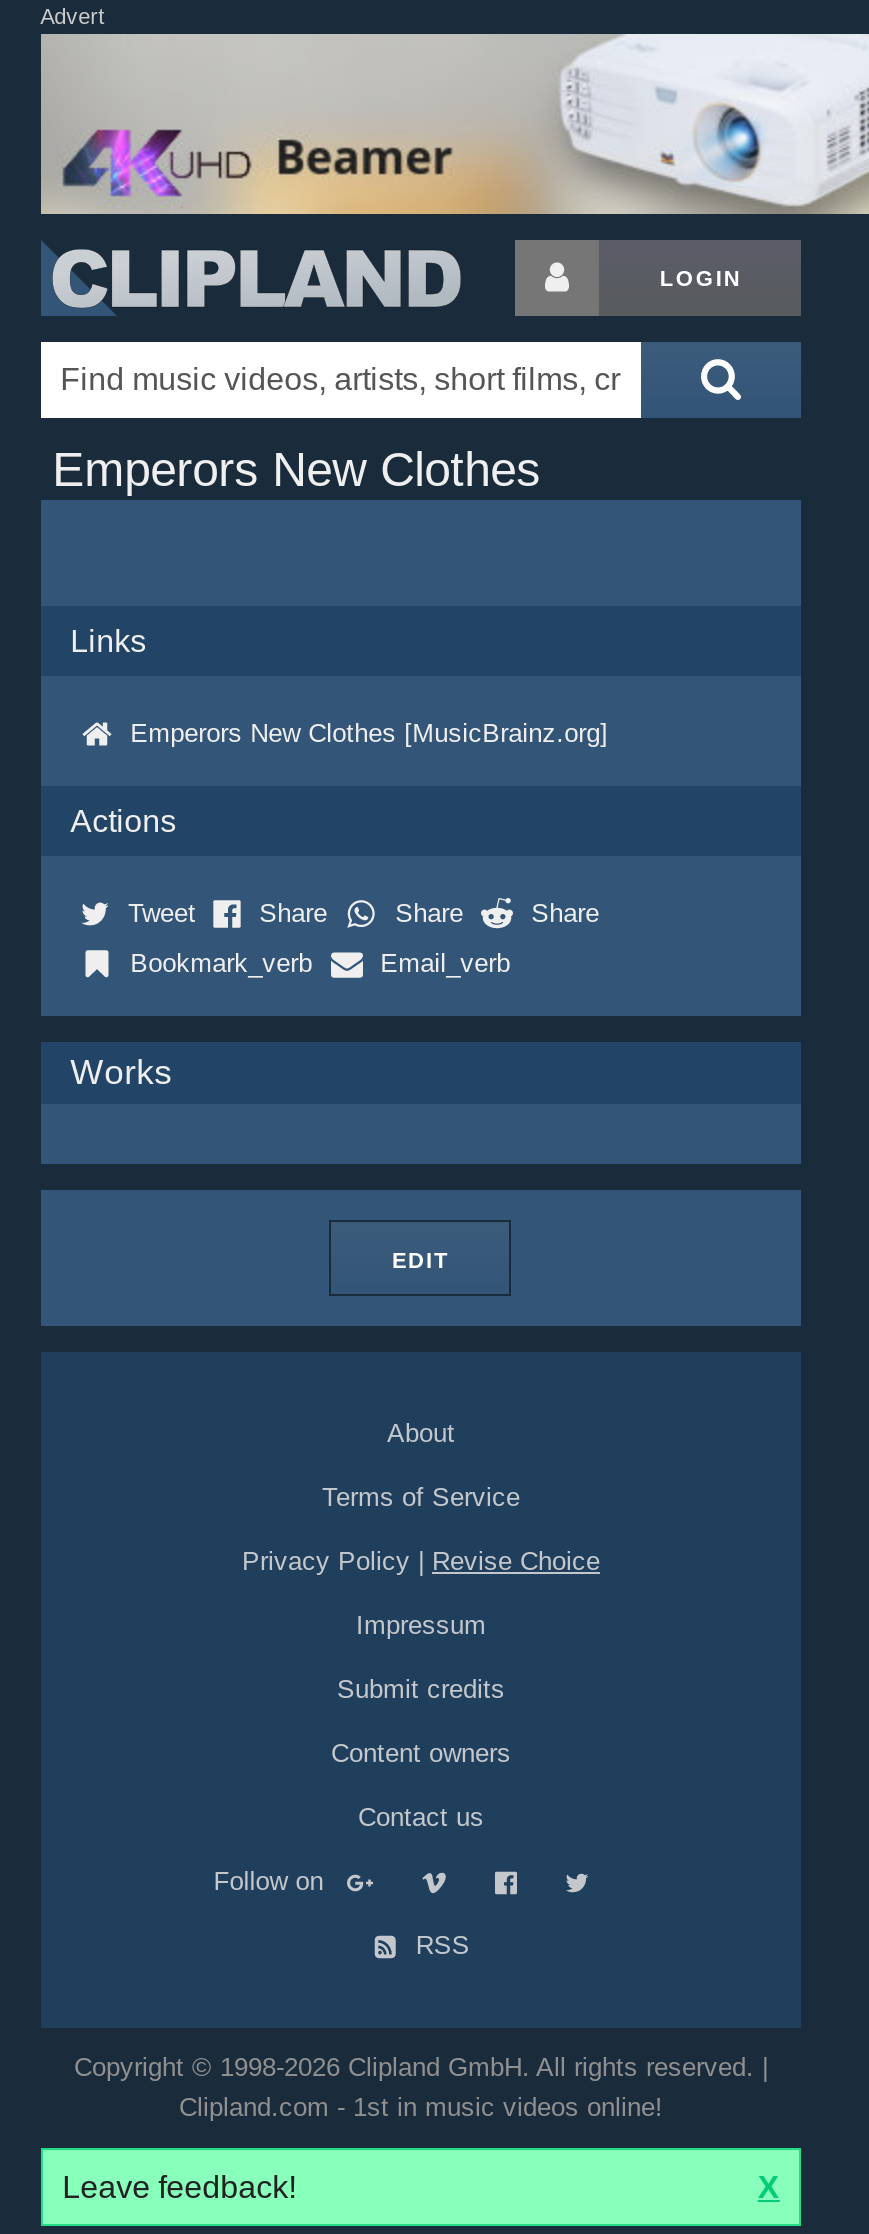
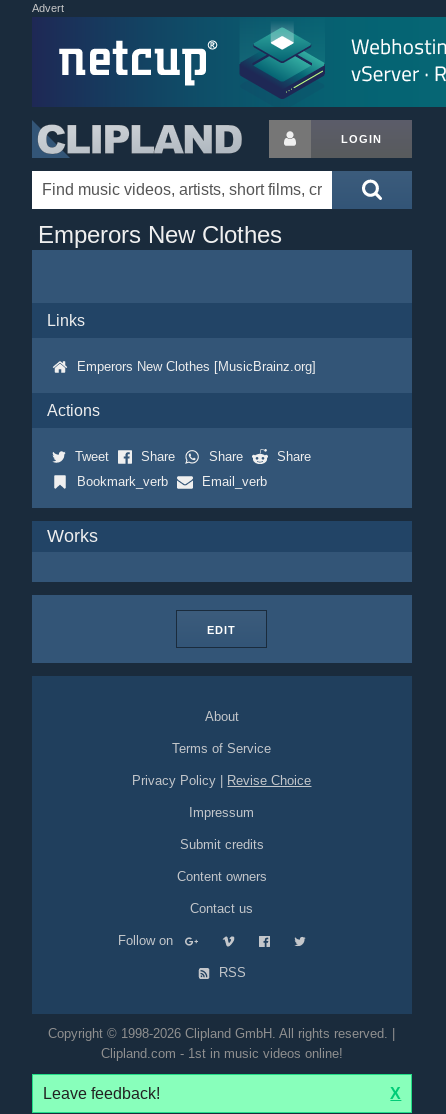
[39,32,863,216] [image] -> [32,17,443,107] [image]

